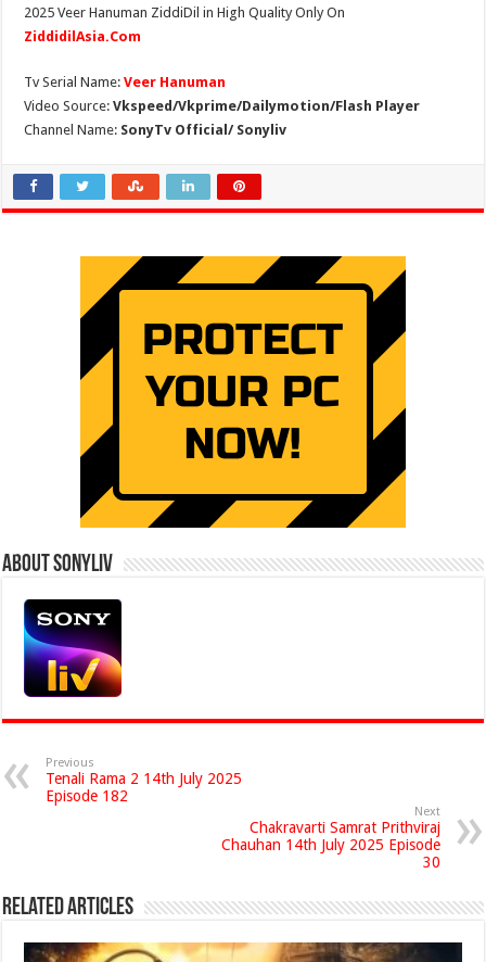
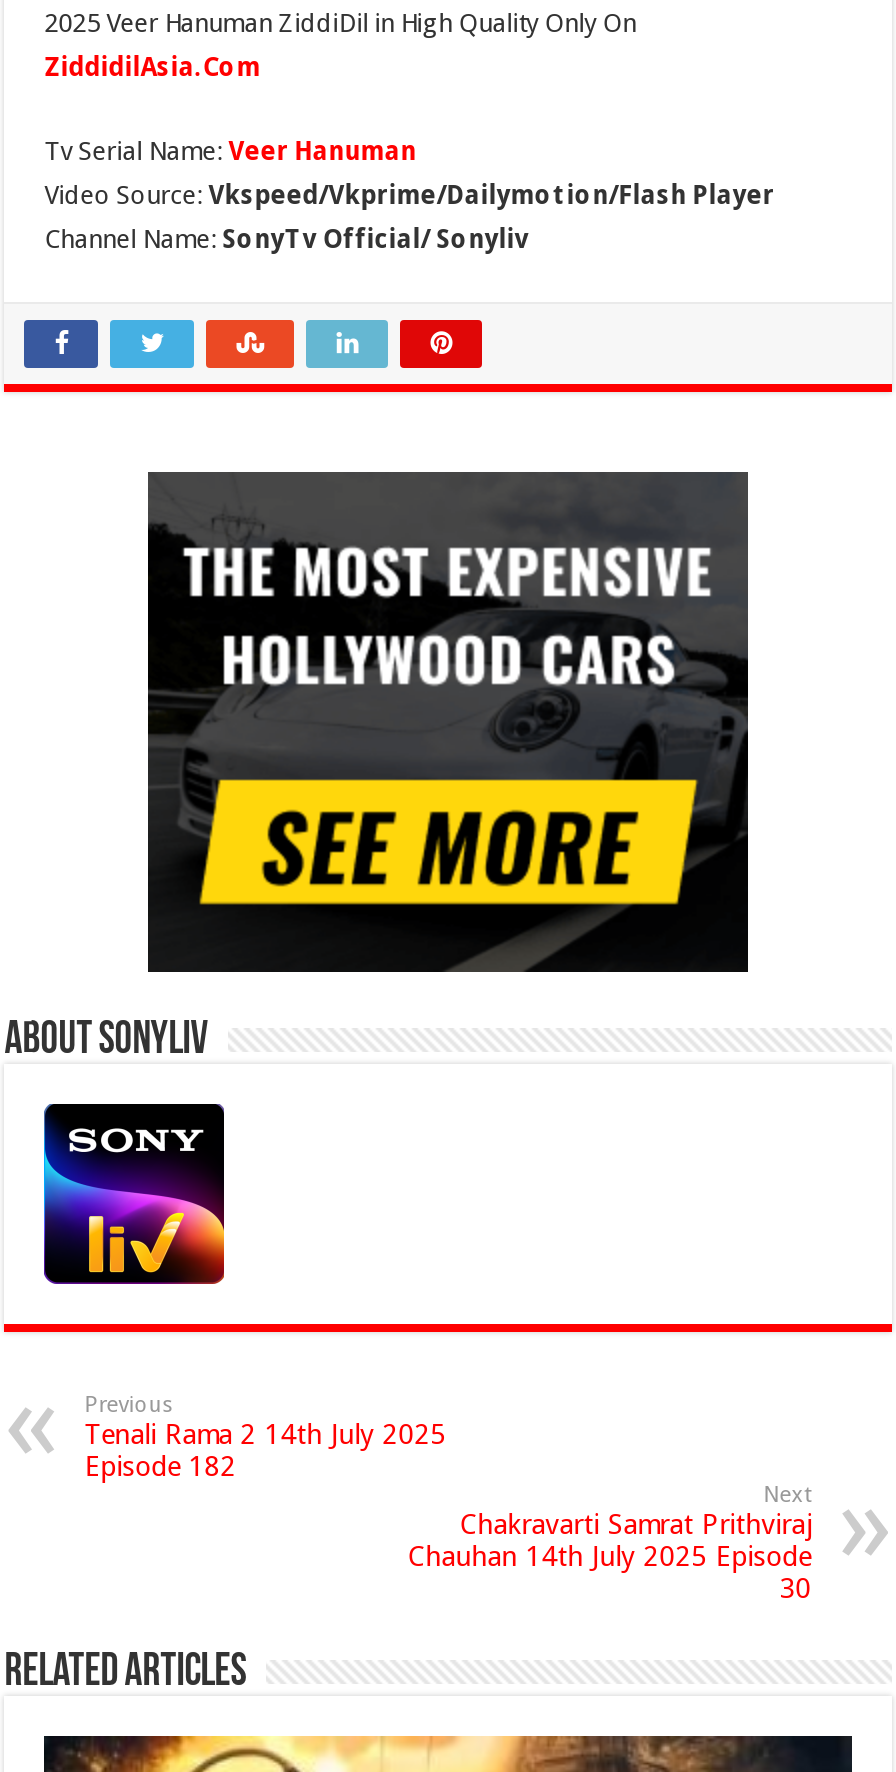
[79,255,407,529] [image] -> [146,470,750,974] [image]

